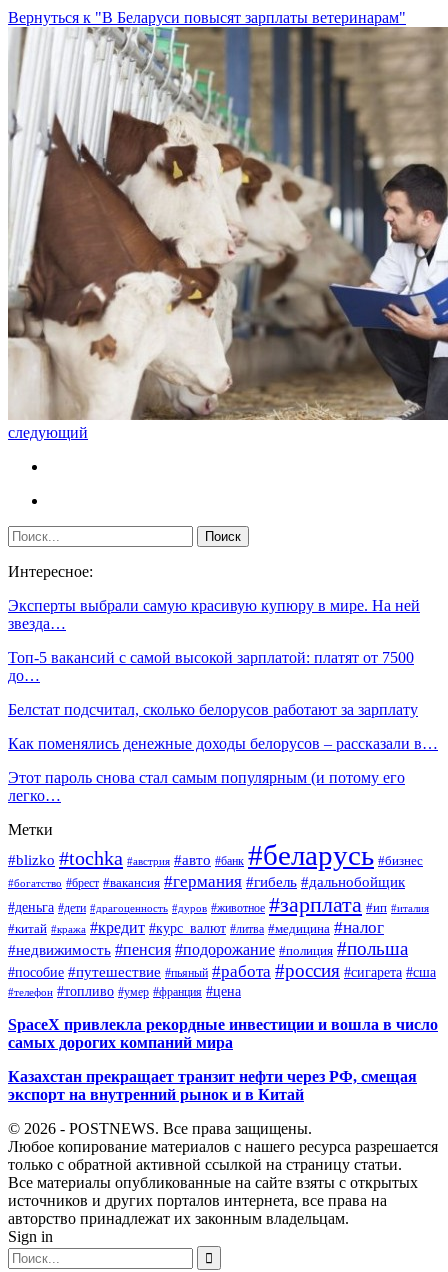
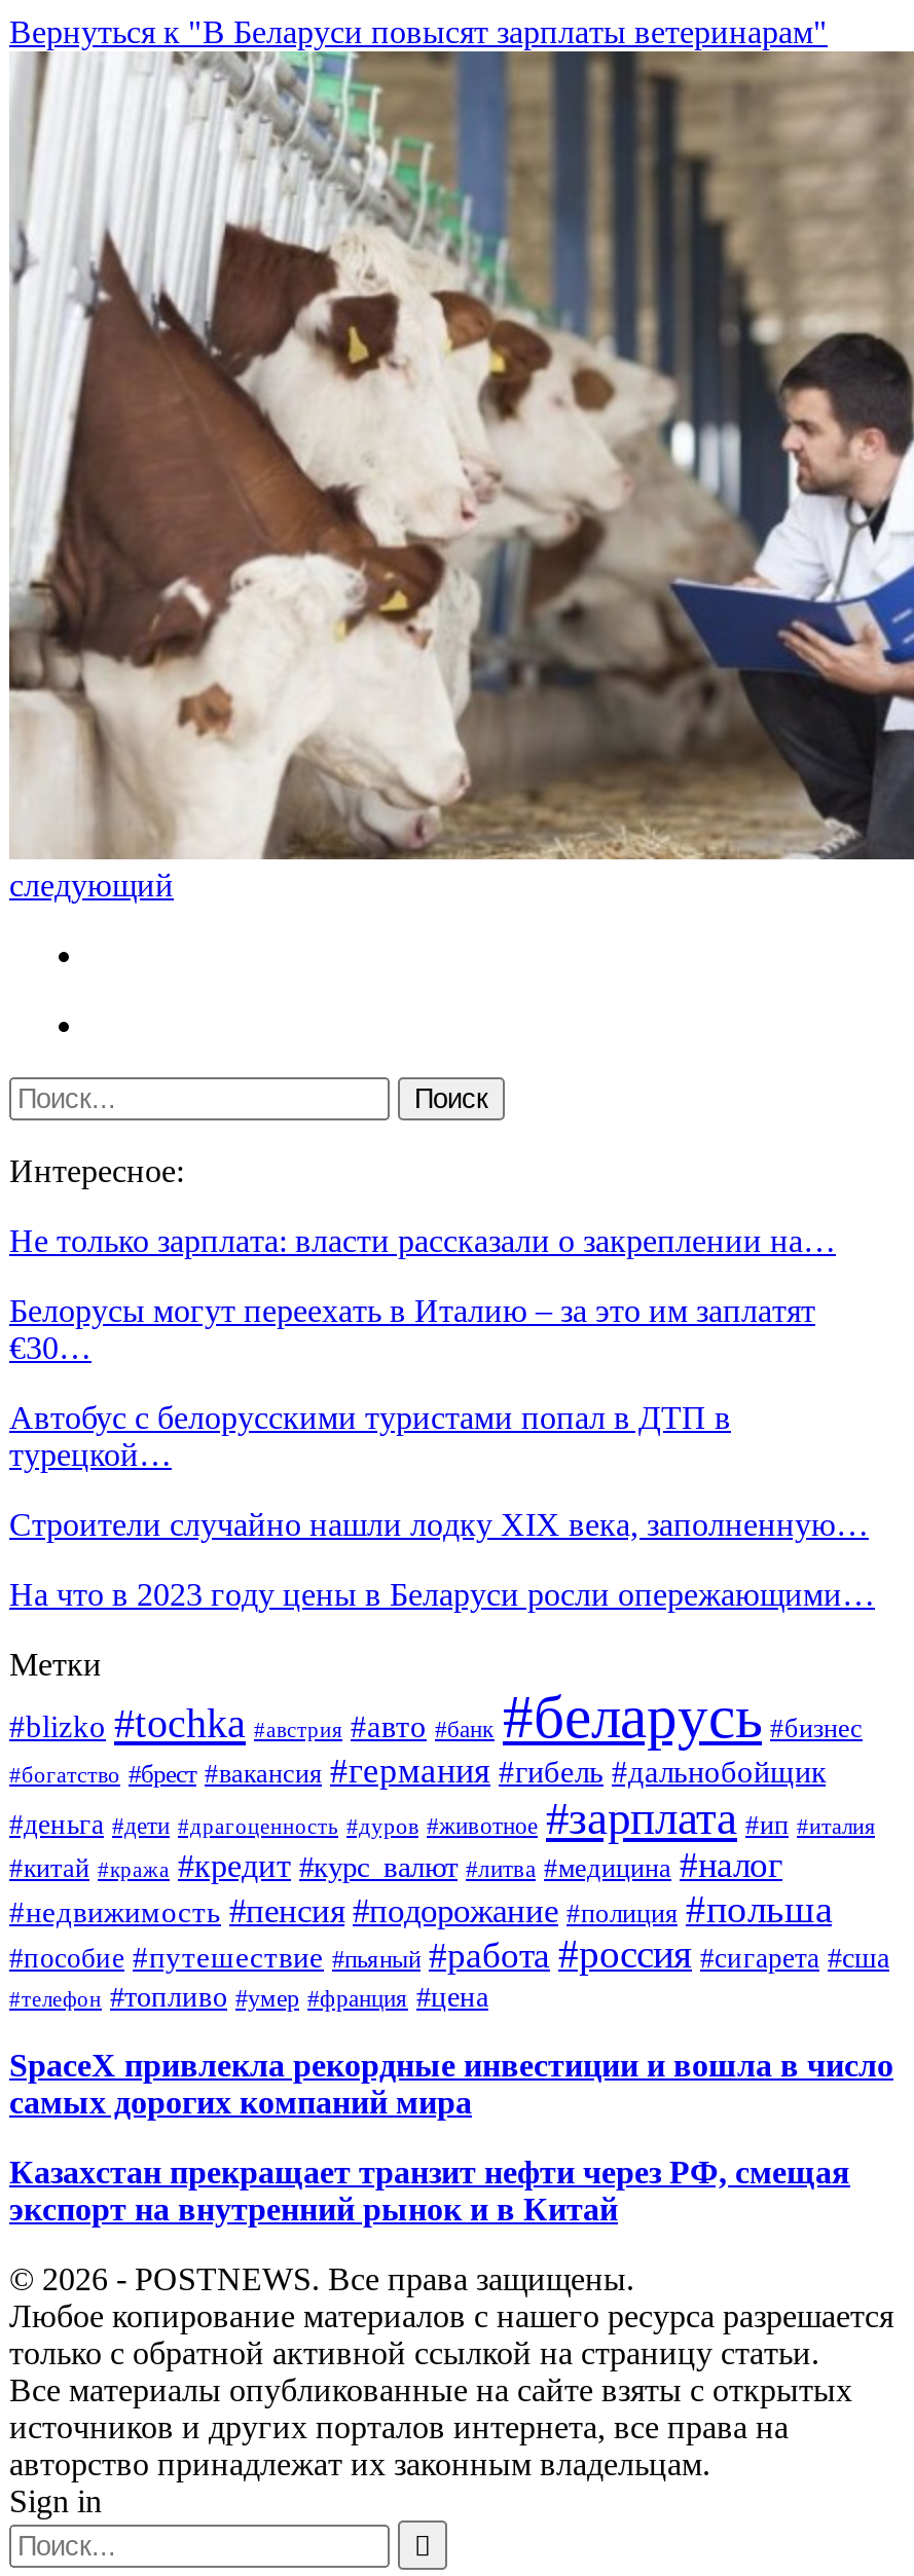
[8,597,420,632] Эксперты выбрали самую красивую купюру в мире. На ней | звезда… -> [9,1223,836,1258] Не только зарплата: власти рассказали о закреплении на…
[8,649,414,684] Топ-5 вакансий с самой высокой зарплатой: платят от 7500 | до… -> [9,1293,815,1365] Белорусы могут переехать в Италию – за это им заплатят | €30…
[8,701,418,718] Белстат подсчитал, сколько белорусов работают за зарплату -> [9,1400,731,1472] Автобус с белорусскими туристами попал в ДТП в | турецкой…
[8,735,438,752] Как поменялись денежные доходы белорусов – рассказали в… -> [9,1507,869,1542] Строители случайно нашли лодку XIX века, заполненную…
[8,769,405,804] Этот пароль снова стал самым популярным (и потому его | легко… -> [9,1577,875,1612] На что в 2023 году цены в Беларуси росли опережающими…

